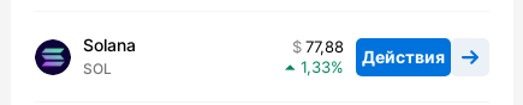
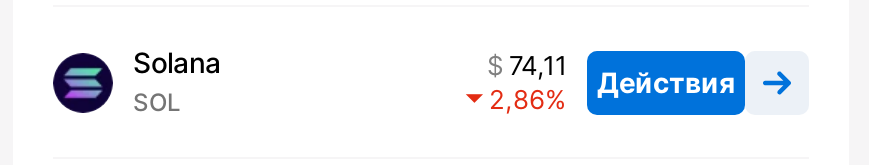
[305,37,445,67] 77,88 Действия -> [509,50,735,99] 74,11 Действия
[301,58,331,77] 1,33 -> [489,84,545,116] 2,86

